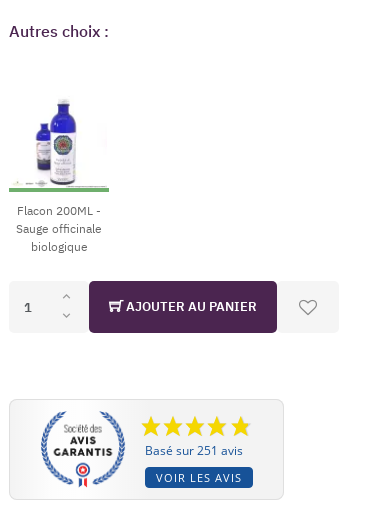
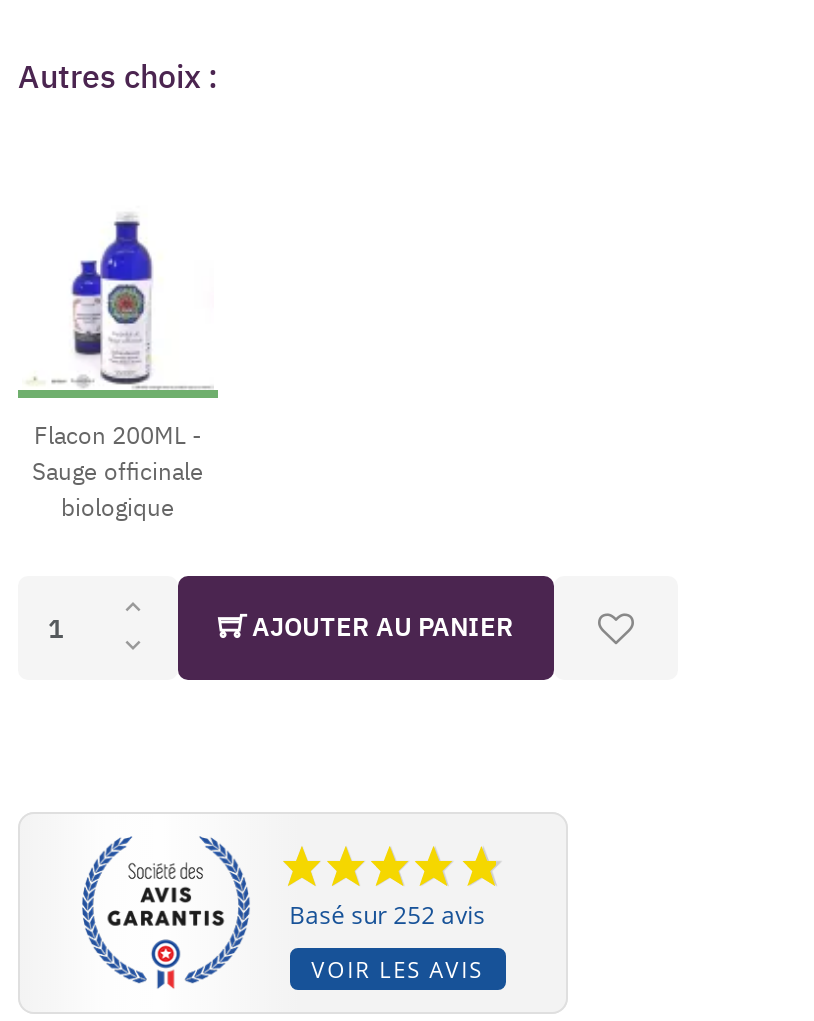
[145,442,243,459] Basé sur 251 avis -> [289,899,485,933] Basé sur 252 avis

